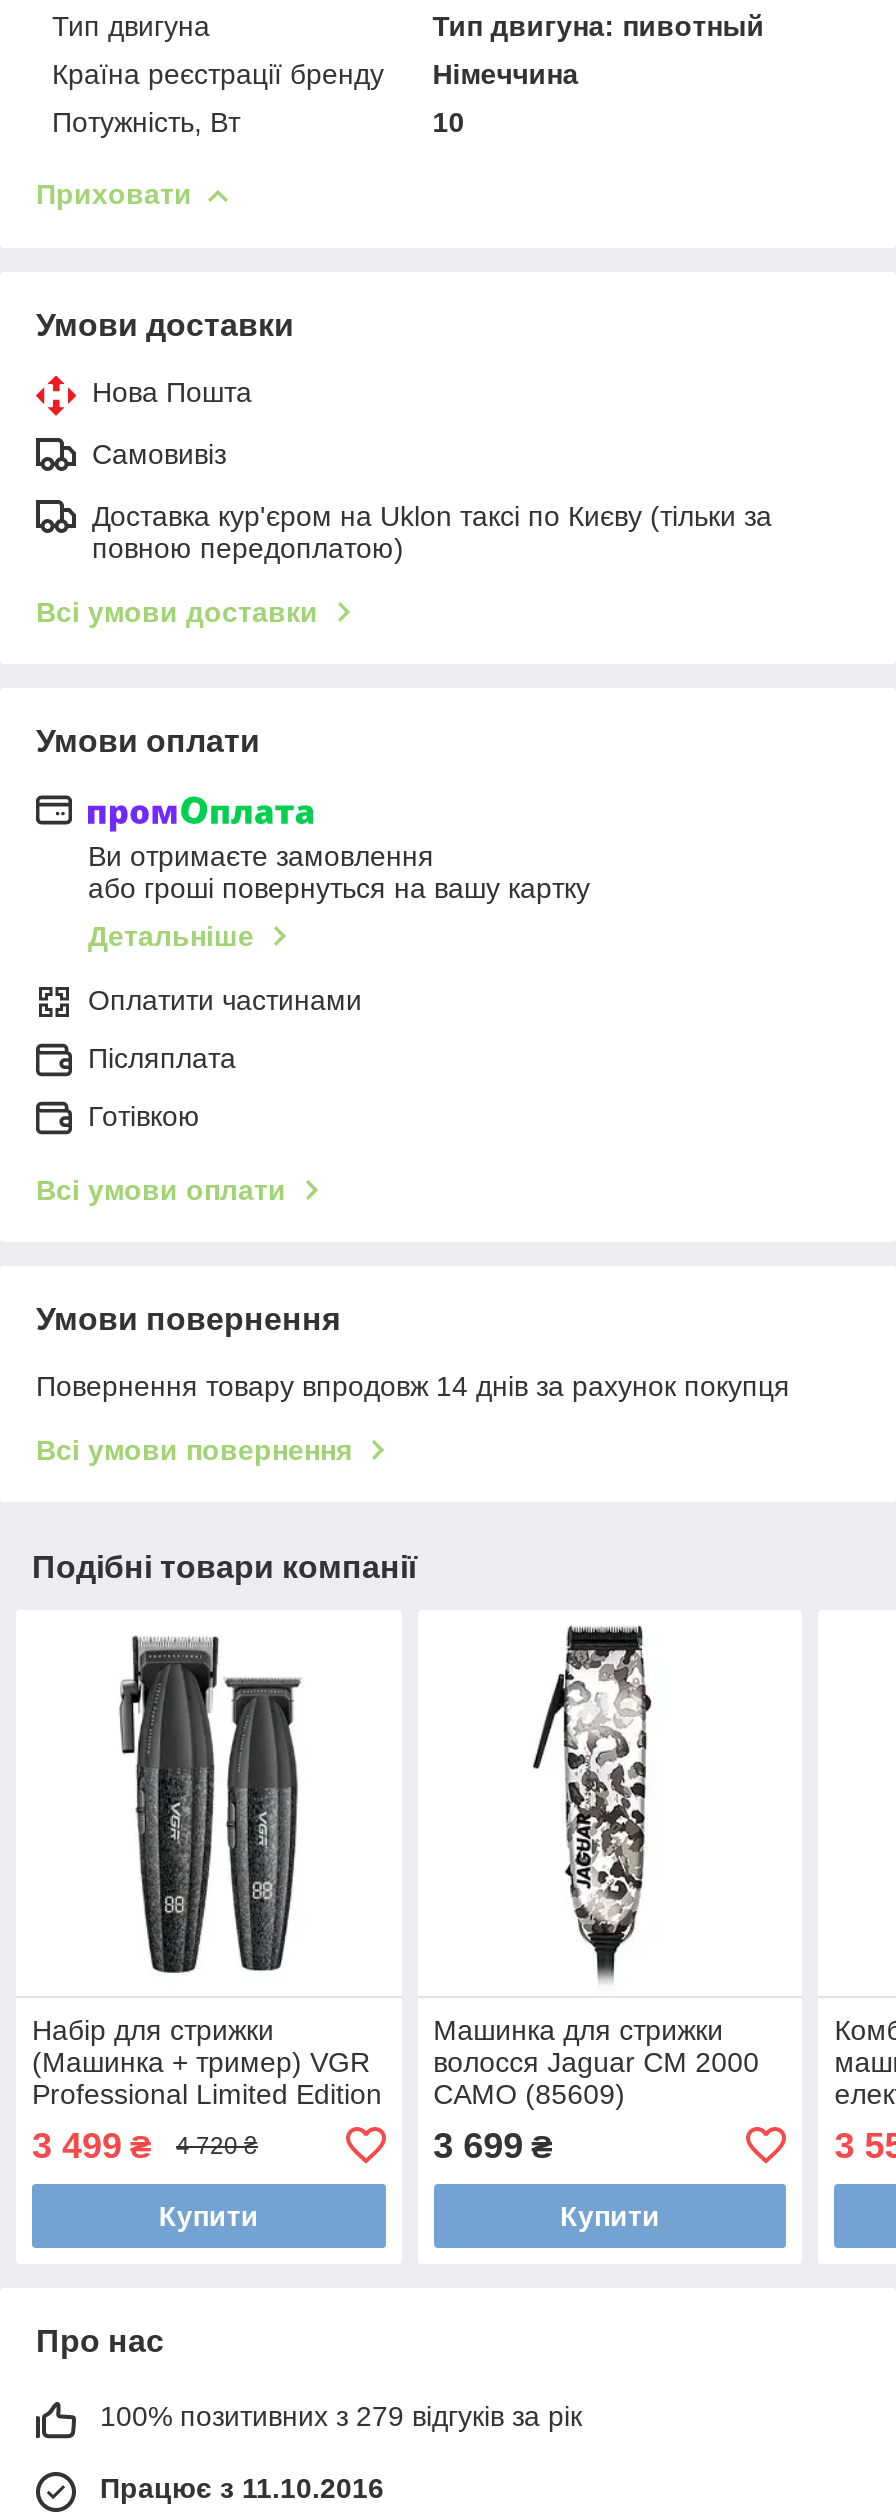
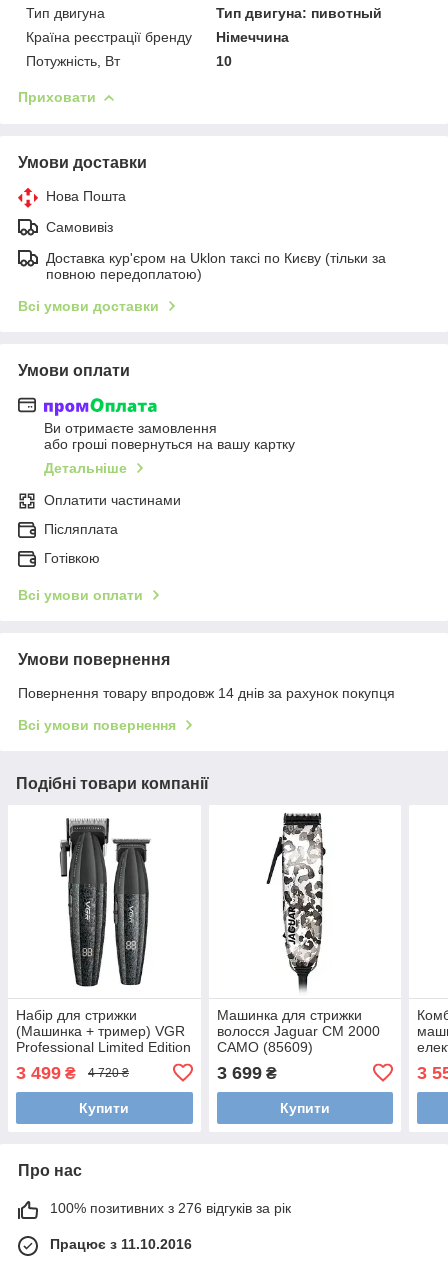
[100,2400,582,2432] 100% позитивних з 279 відгуків за рік -> [50,1200,291,1216] 100% позитивних з 276 відгуків за рік

